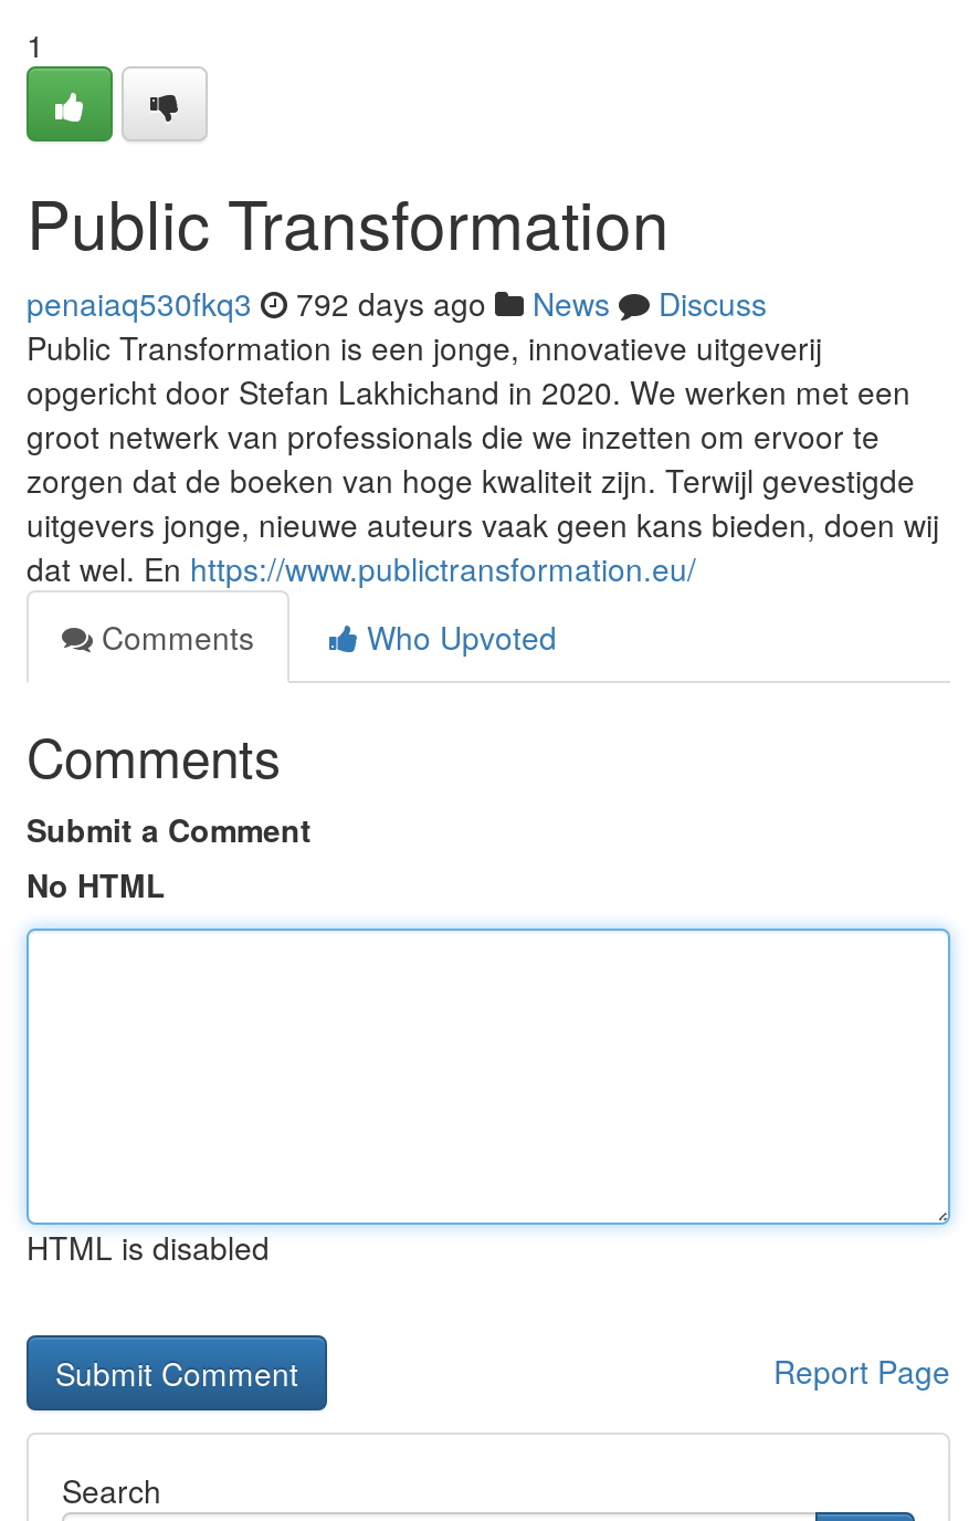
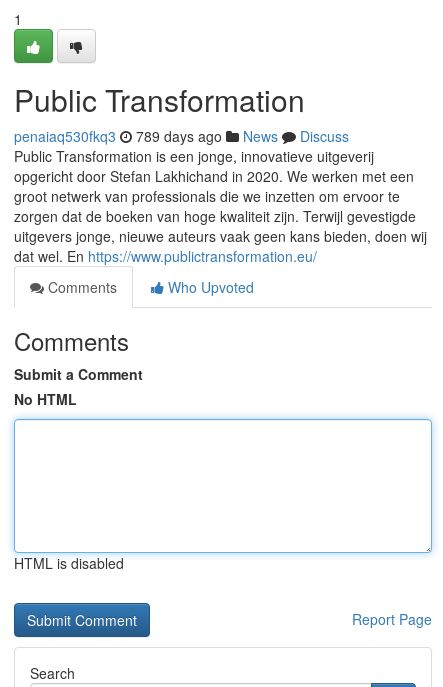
[27,281,767,325] penaiaq530fkq3 792 days ago News Discuss -> [14,126,349,146] penaiaq530fkq3 789 days ago News Discuss

